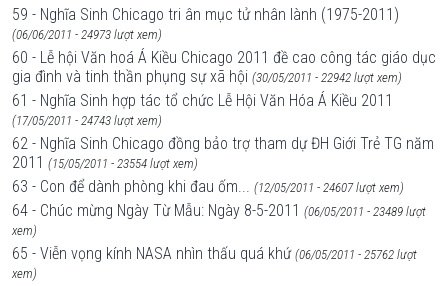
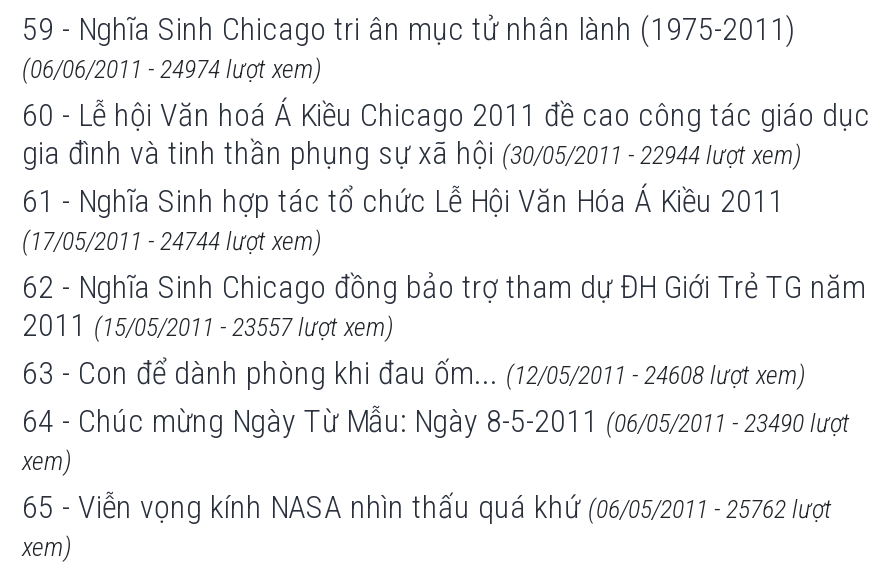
[12,27,162,42] (06/06/2011 - 24973 lượt xem) -> [22,54,322,84] (06/06/2011 - 24974 lượt xem)
[12,67,402,86] gia đình và tinh thần phụng sự xã hội (30/05/2011 - 22942 lượt xem) -> [22,134,802,172] gia đình và tinh thần phụng sự xã hội (30/05/2011 - 22944 lượt xem)
[12,113,162,128] (17/05/2011 - 24743 lượt xem) -> [22,226,322,256] (17/05/2011 - 24744 lượt xem)
[12,153,198,172] 2011 (15/05/2011 - 23554 lượt xem) -> [22,306,394,344] 2011 (15/05/2011 - 23557 lượt xem)
[12,177,404,196] 63 - Con để dành phòng khi đau ốm... (12/05/2011 - 24607 lượt xem) -> [22,354,806,392] 63 - Con để dành phòng khi đau ốm... (12/05/2011 - 24608 lượt xem)
[12,201,426,220] 64 - Chúc mừng Ngày Từ Mẫu: Ngày 8-5-2011 (06/05/2011 - 23489 lượt -> [22,402,850,440] 64 - Chúc mừng Ngày Từ Mẫu: Ngày 8-5-2011 (06/05/2011 - 23490 lượt

